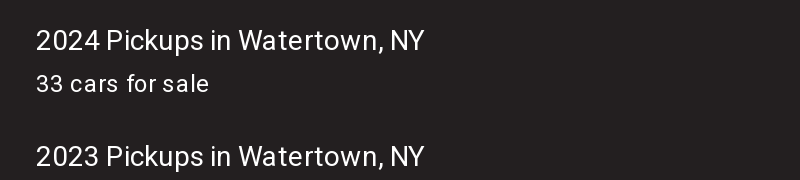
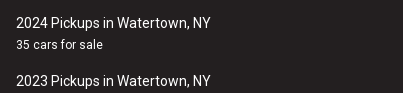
[36,70,210,98] 33 cars for sale -> [16,38,103,52] 35 cars for sale

